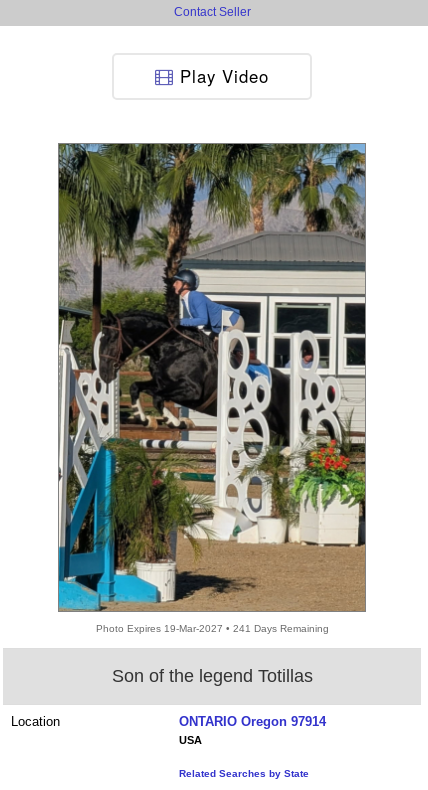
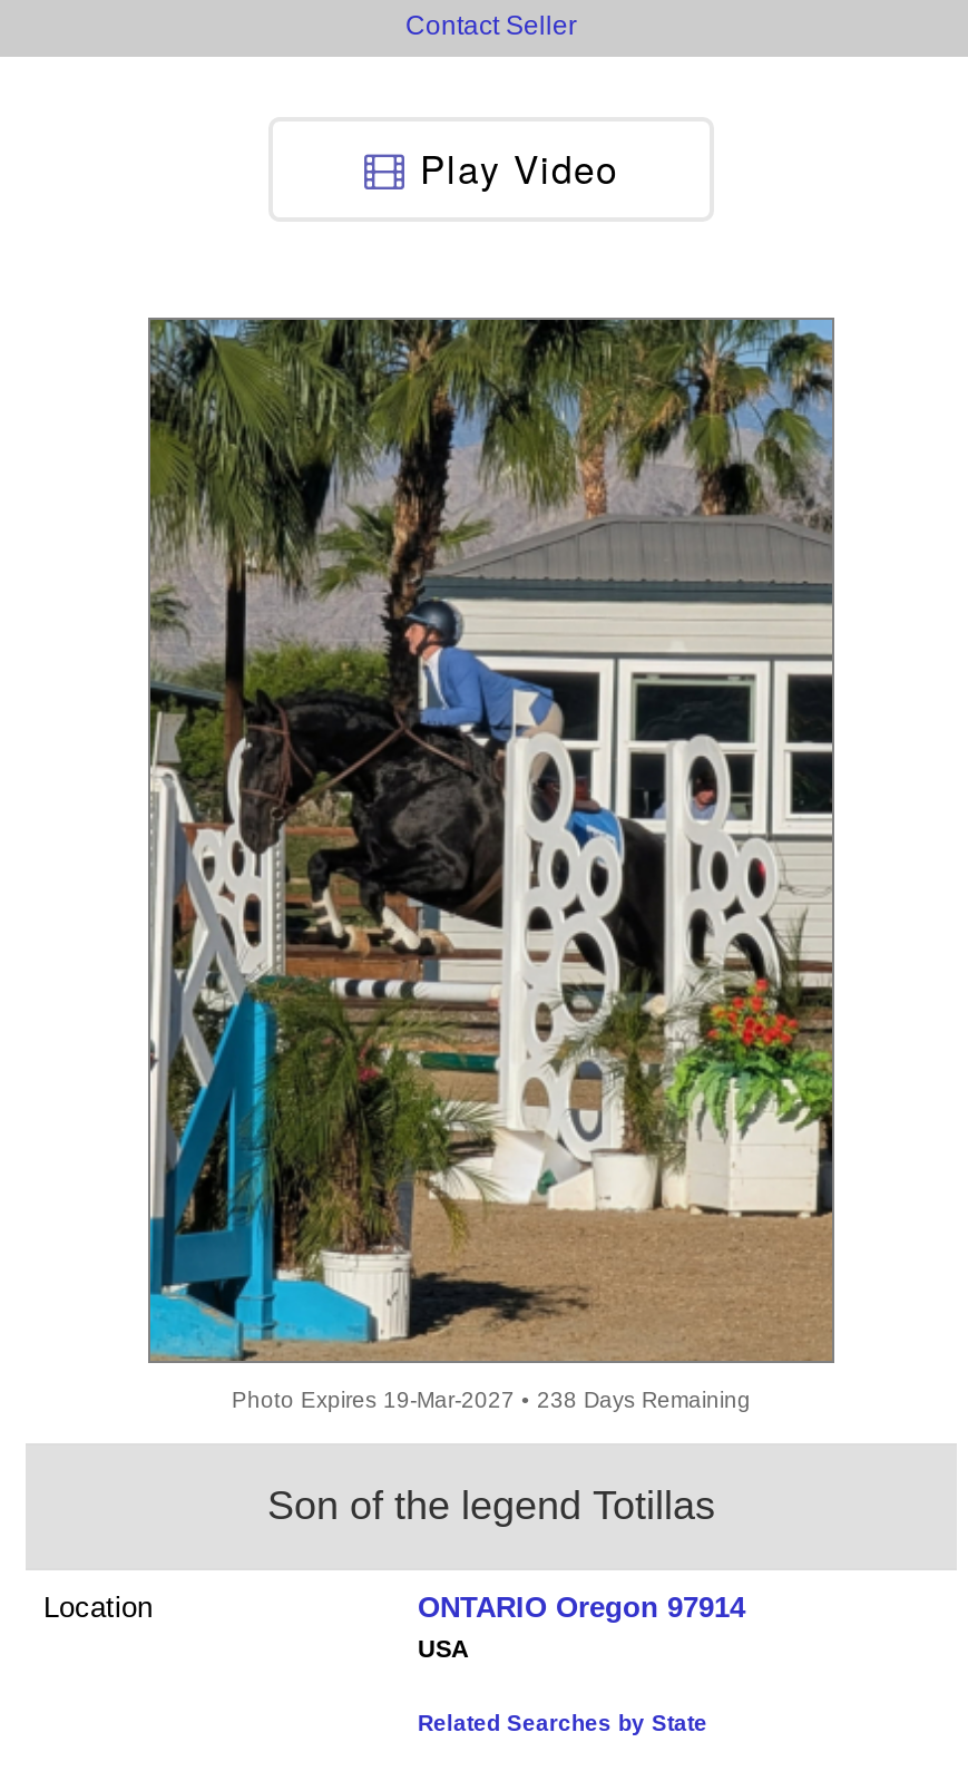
[95,623,328,634] Photo Expires 19-Mar-2027 • 241 Days Remaining -> [232,1387,751,1412] Photo Expires 19-Mar-2027 • 238 Days Remaining

